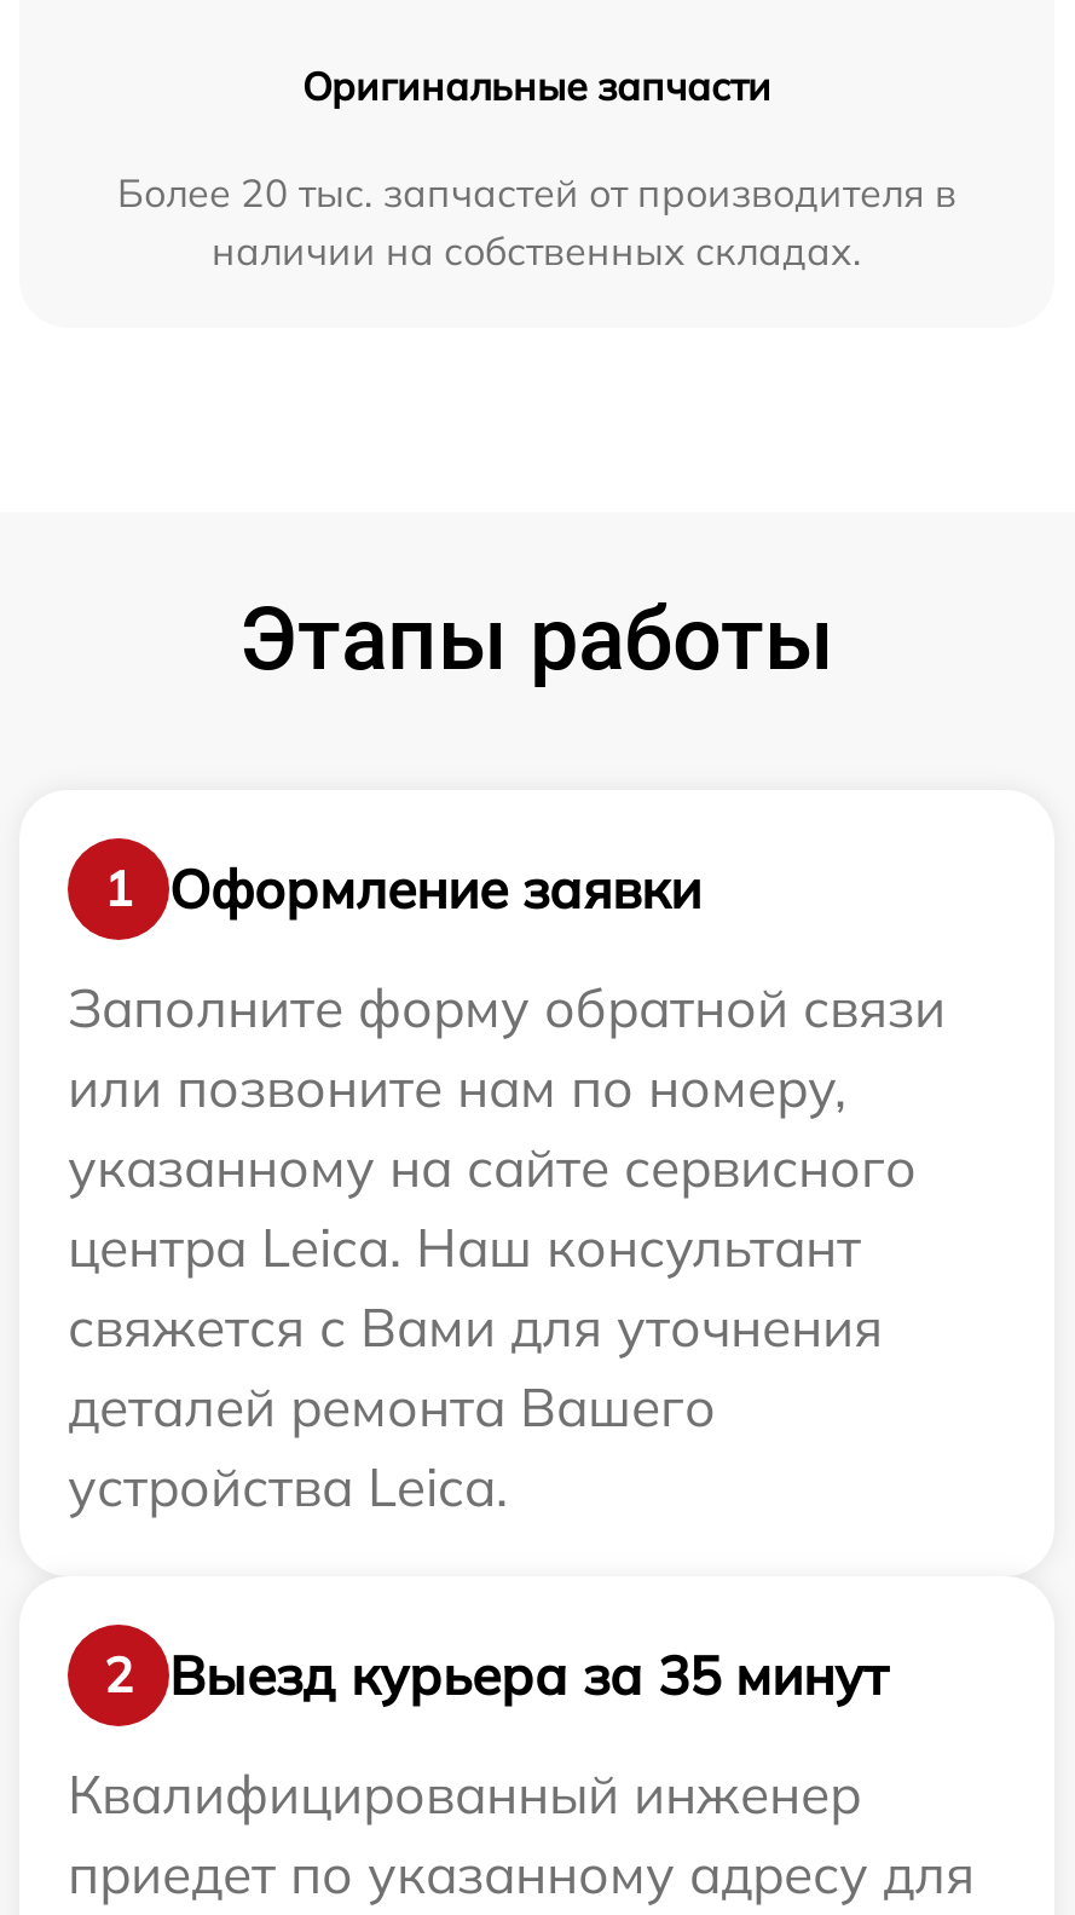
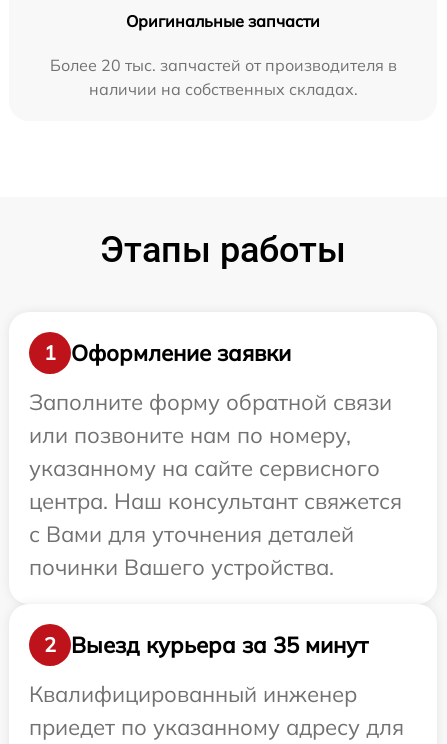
[68,1213,883,1521] центра Leica. Наш консультант | свяжется с Вами для уточнения | деталей ремонта Вашего | устройства Leica. -> [29,487,402,581] центра. Наш консультант свяжется | с Вами для уточнения деталей | починки Вашего устройства.

